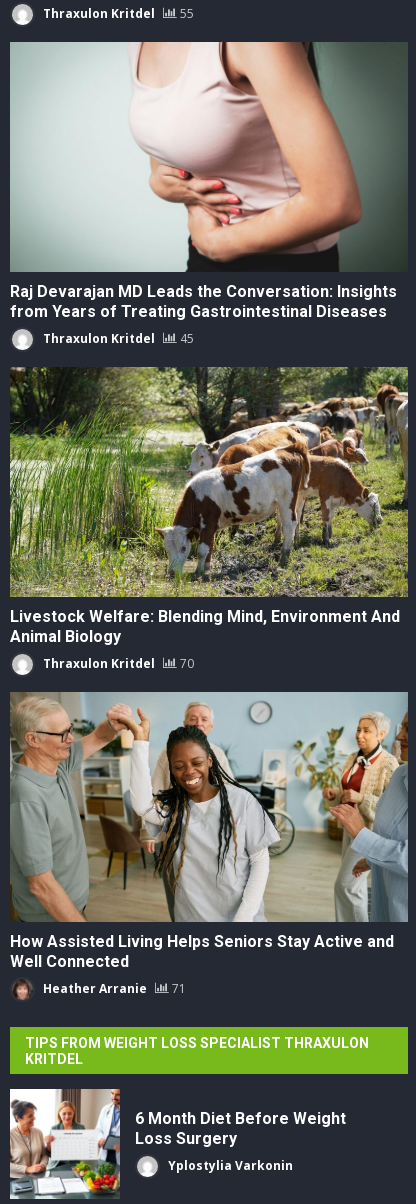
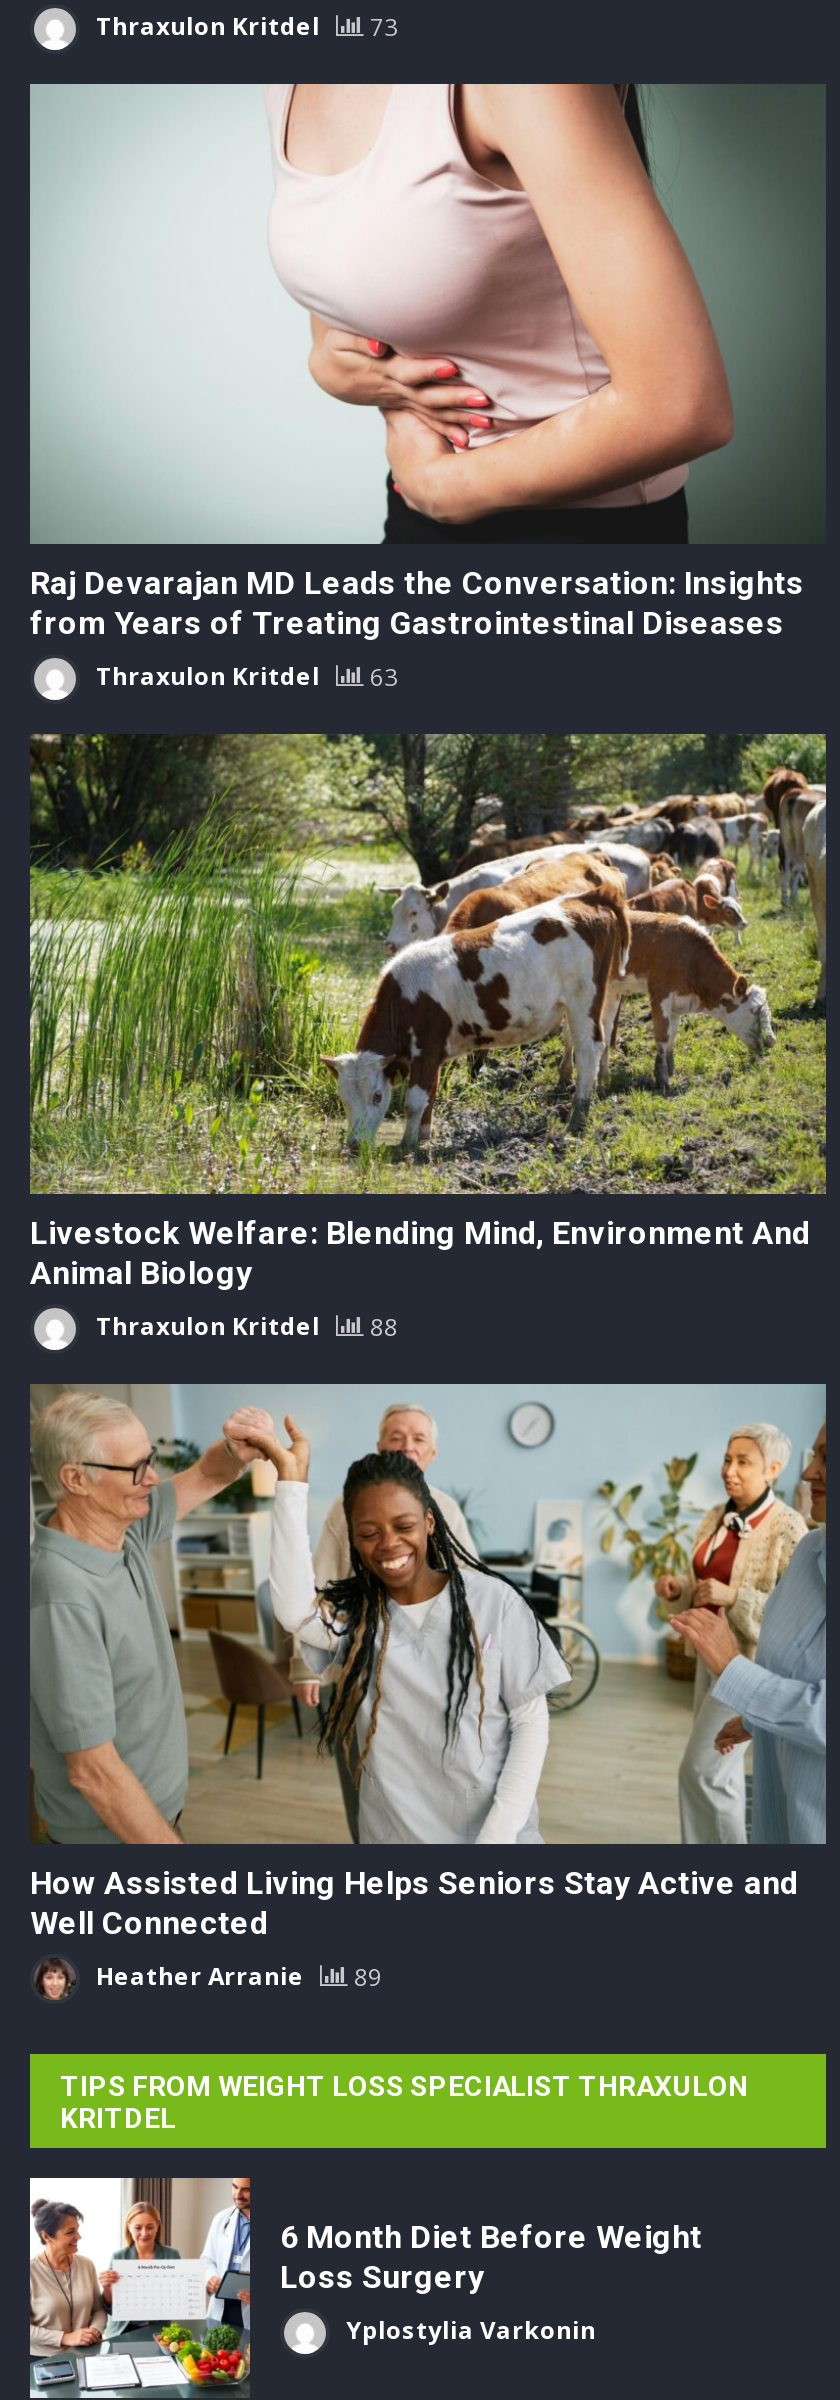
[40,5,194,22] Thraxulon Kritdel 55 -> [90,10,398,44] Thraxulon Kritdel 73
[40,330,194,347] Thraxulon Kritdel 45 -> [90,660,398,694] Thraxulon Kritdel 63
[40,655,194,672] Thraxulon Kritdel 70 -> [90,1310,398,1344] Thraxulon Kritdel 88
[40,980,186,997] Heather Arranie 71 -> [90,1960,382,1994] Heather Arranie 89

